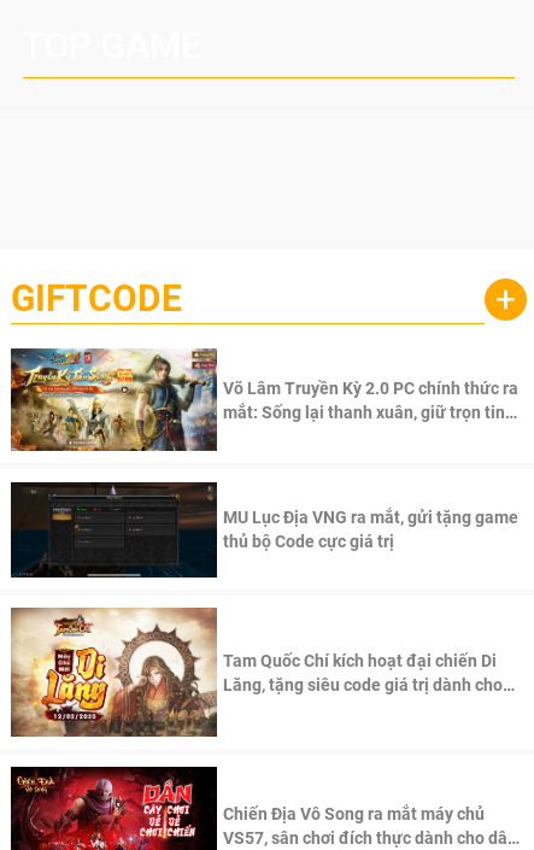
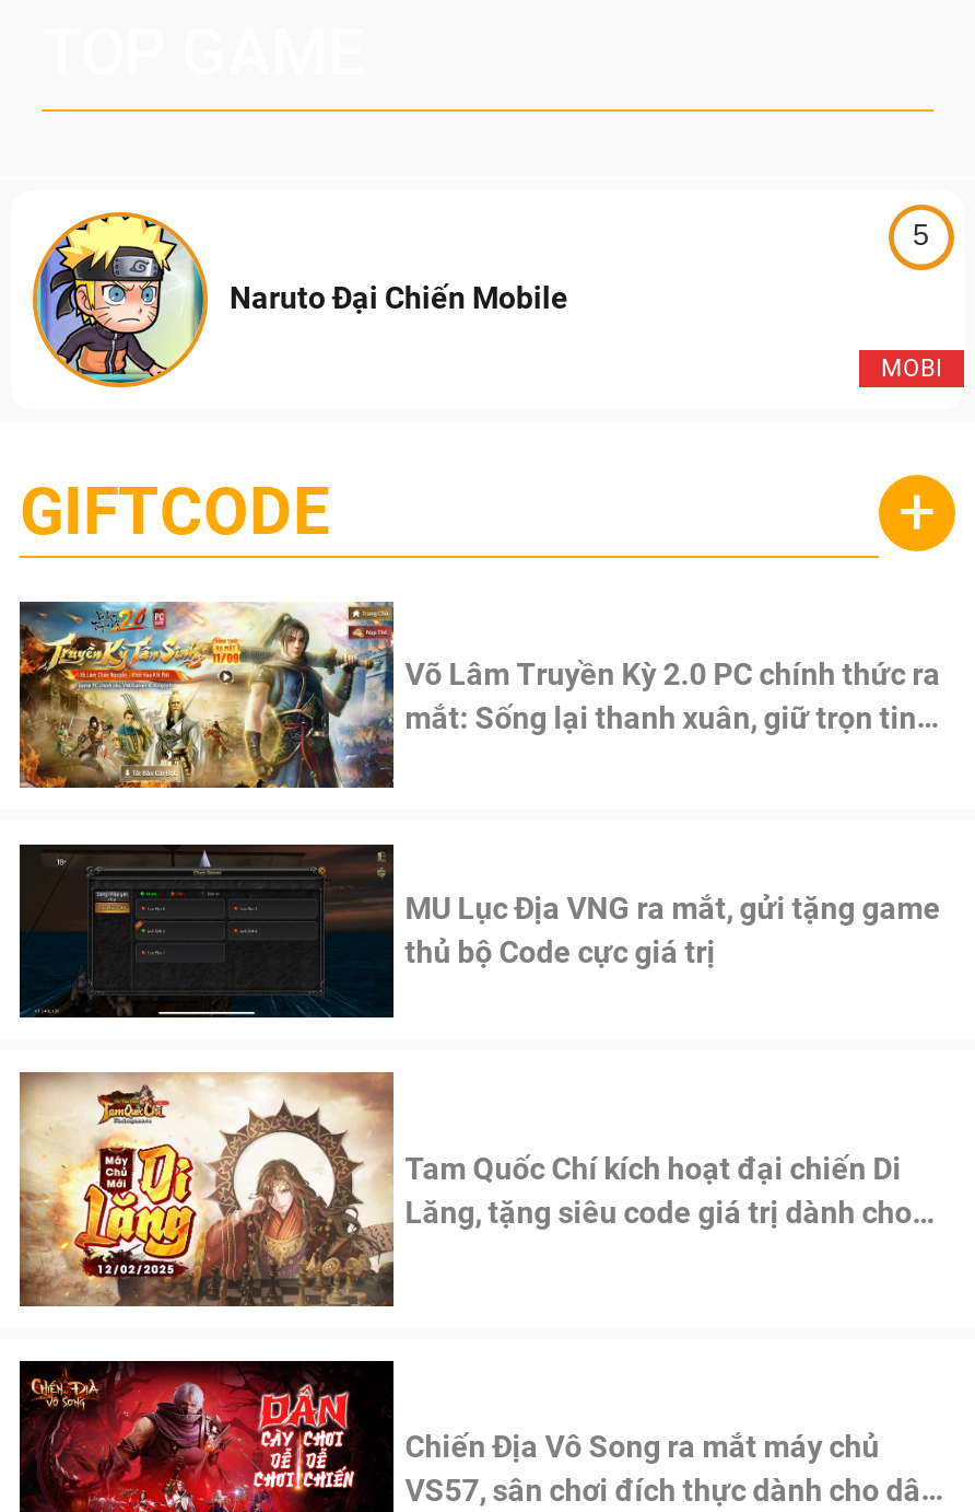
none -> [31,210,568,389] [image] | Naruto Đại Chiến Mobile
none -> [881,355,942,384] MOBI
none -> [913,218,929,252] 5

